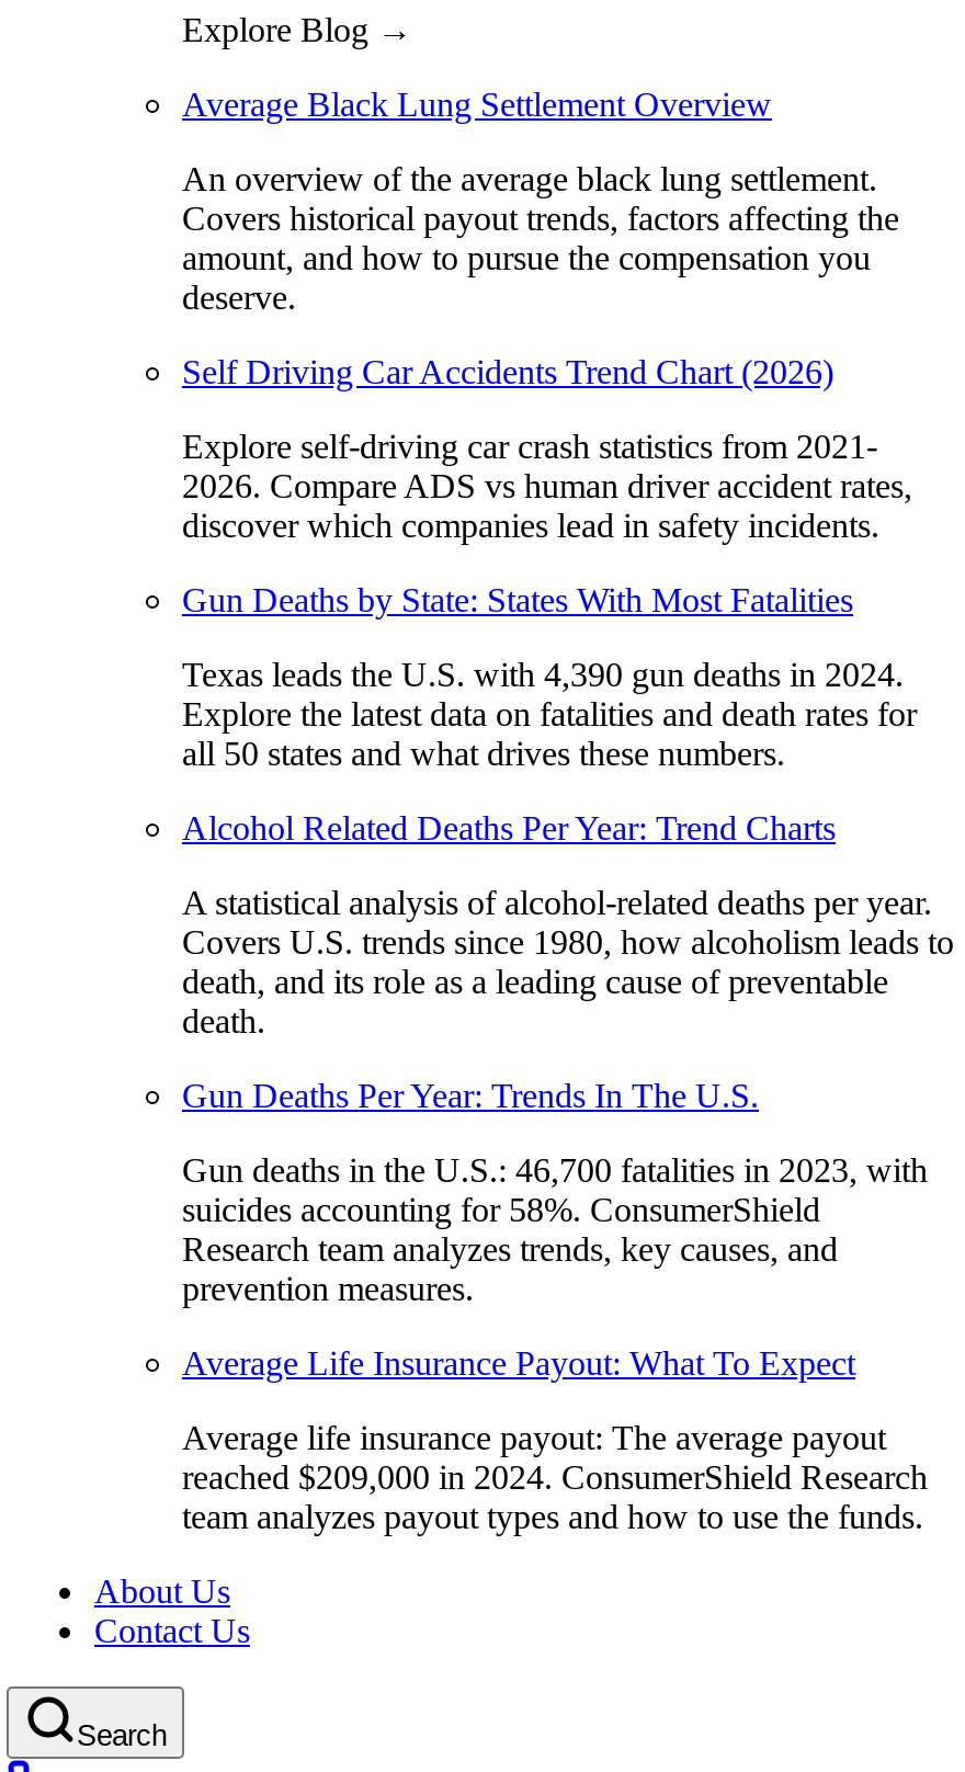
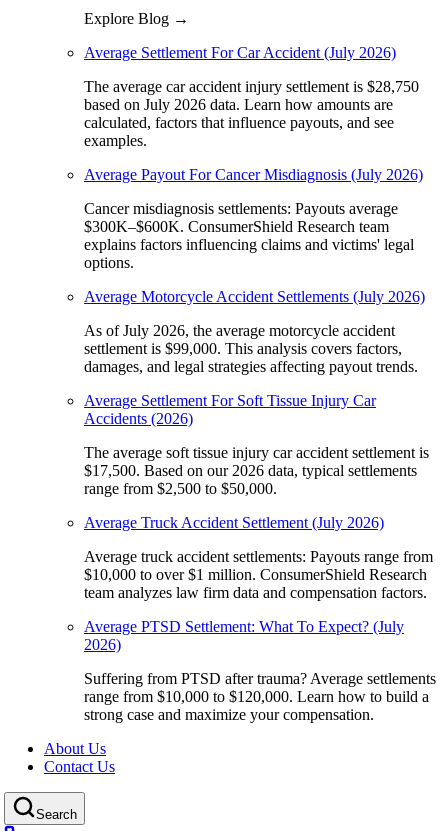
[182,85,772,122] Average Black Lung Settlement Overview -> [84,44,396,61] Average Settlement For Car Accident (July 2026)
[182,159,899,315] An overview of the average black lung settlement. | Covers historical payout trends, factors affecting the | amount, and how to pursue the compensation you | deserve. -> [84,78,419,149] The average car accident injury settlement is $28,750 | based on July 2026 data. Learn how amounts are | calculated, factors that influence payouts, and see | examples.
[182,352,833,389] Self Driving Car Accidents Trend Chart (2026) -> [84,166,423,183] Average Payout For Cancer Misdiagnosis (July 2026)
[182,427,912,543] Explore self-driving car crash statistics from 2021- | 2026. Compare ADS vs human driver accident rates, | discover which companies lead in safety incidents. -> [84,200,414,271] Cancer misdiagnosis settlements: Payouts average | $300K–$600K. ConsumerShield Research team | explains factors influencing claims and victims' legal | options.
[182,580,853,618] Gun Deaths by State: States With Most Fatalities -> [84,288,425,305] Average Motorcycle Accident Settlements (July 2026)
[182,655,917,771] Texas leads the U.S. with 4,390 gun deaths in 2024. | Explore the latest data on fatalities and death rates for | all 50 states and what drives these numbers. -> [84,322,418,375] As of July 2026, the average motorcycle accident | settlement is $99,000. This analysis covers factors, | damages, and legal strategies affecting payout trends.
[182,808,836,846] Alcohol Related Deaths Per Year: Trend Charts -> [84,392,376,427] Average Settlement For Soft Tissue Injury Car | Accidents (2026)
[182,883,954,1039] A statistical analysis of alcohol-related deaths per year. | Covers U.S. trends since 1980, how alcoholism leads to | death, and its role as a leading cause of preventable | death. -> [84,444,429,497] The average soft tissue injury car accident settlement is | $17,500. Based on our 2026 data, typical settlements | range from $2,500 to $50,000.
[182,1076,759,1113] Gun Deaths Per Year: Trends In The U.S. -> [84,514,384,531] Average Truck Accident Settlement (July 2026)
[182,1150,928,1306] Gun deaths in the U.S.: 46,700 fatalities in 2023, with | suicides accounting for 58%. ConsumerShield | Research team analyzes trends, key causes, and | prevention measures. -> [84,548,433,601] Average truck accident settlements: Payouts range from | $10,000 to over $1 million. ConsumerShield Research | team analyzes law firm data and compensation factors.
[182,1343,855,1381] Average Life Insurance Payout: What To Expect -> [84,618,404,653] Average PTSD Settlement: What To Expect? (July | 2026)
[182,1418,928,1534] Average life insurance payout: The average payout | reached $209,000 in 2024. ConsumerShield Research | team analyzes payout types and how to use the funds. -> [84,670,436,723] Suffering from PTSD after trauma? Average settlements | range from $10,000 to $120,000. Learn how to build a | strong case and maximize your compensation.

